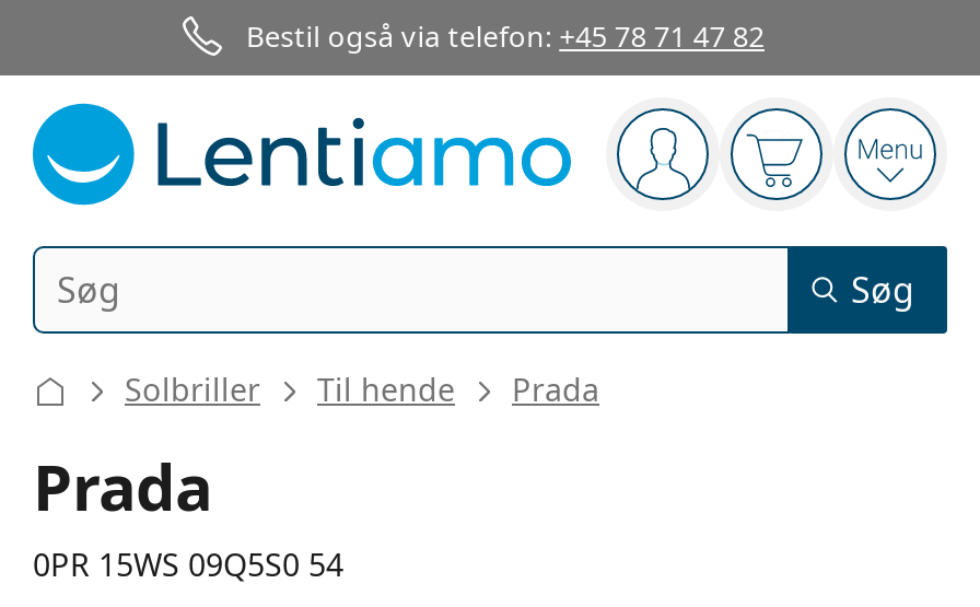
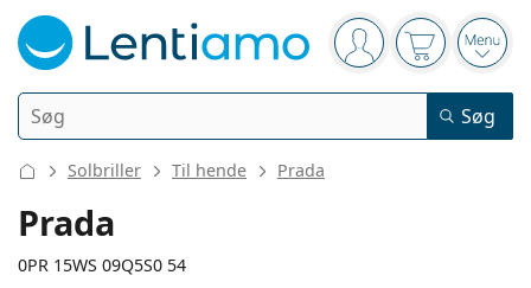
[246,16,765,56] Bestil også via telefon: +45 78 71 47 82 -> none

